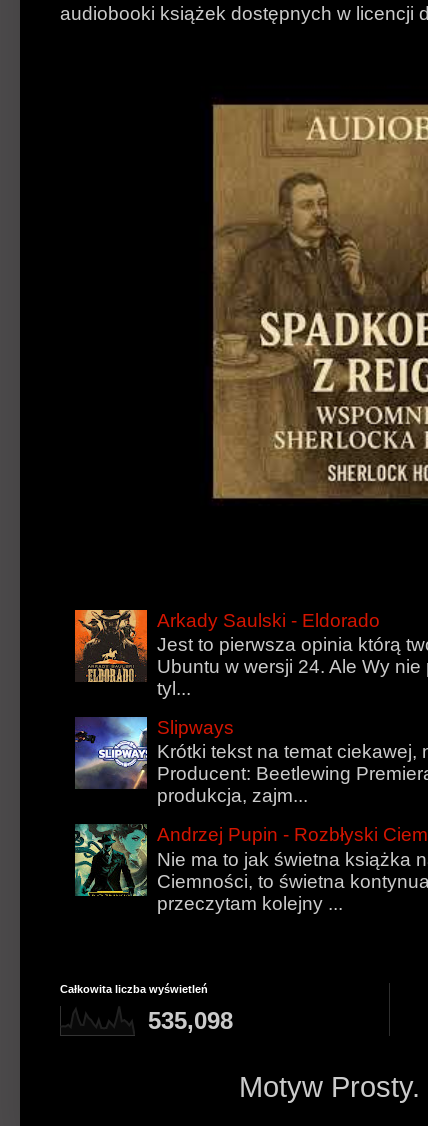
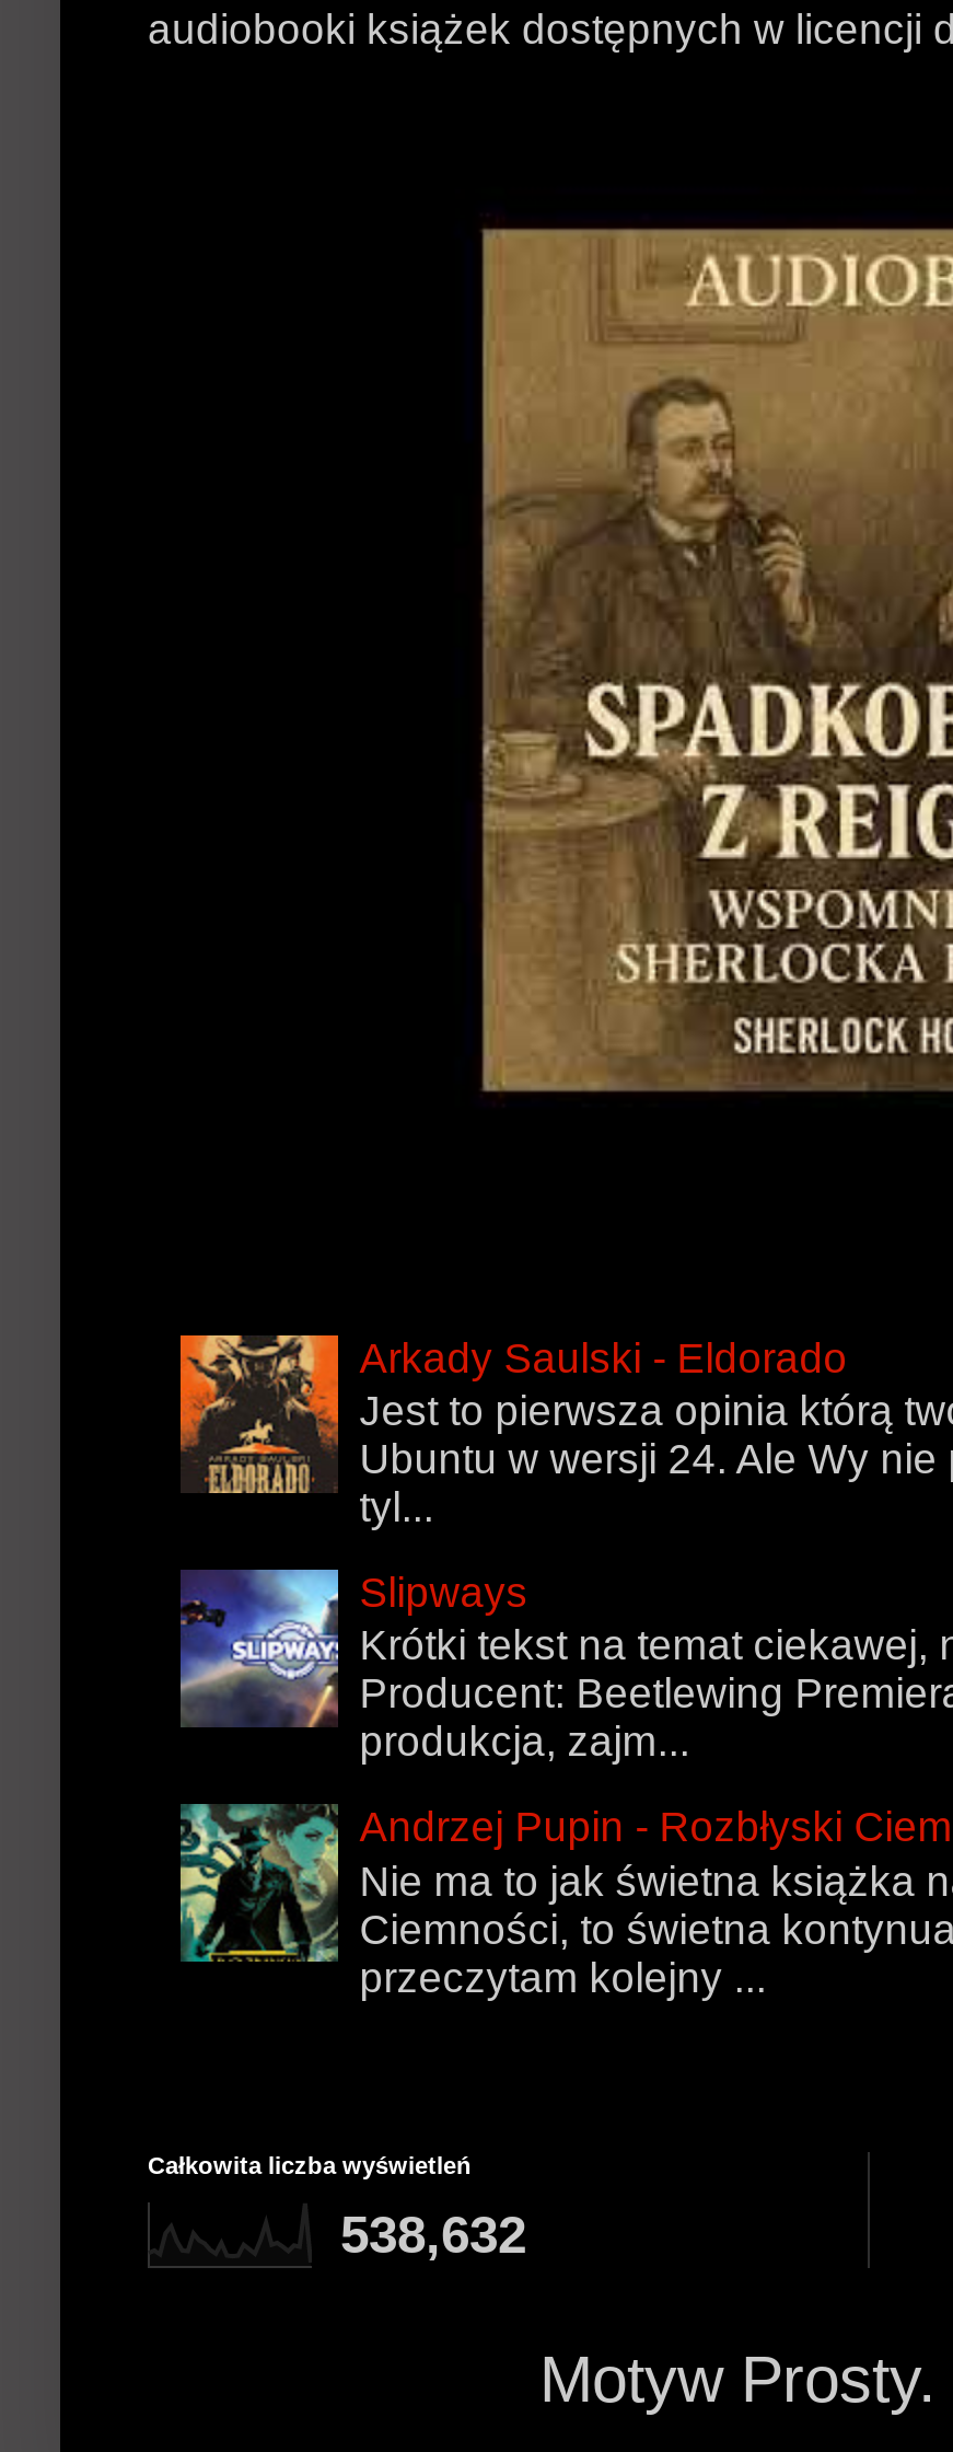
[148,1007,233,1034] 535,098 -> [340,2205,526,2264] 538,632

